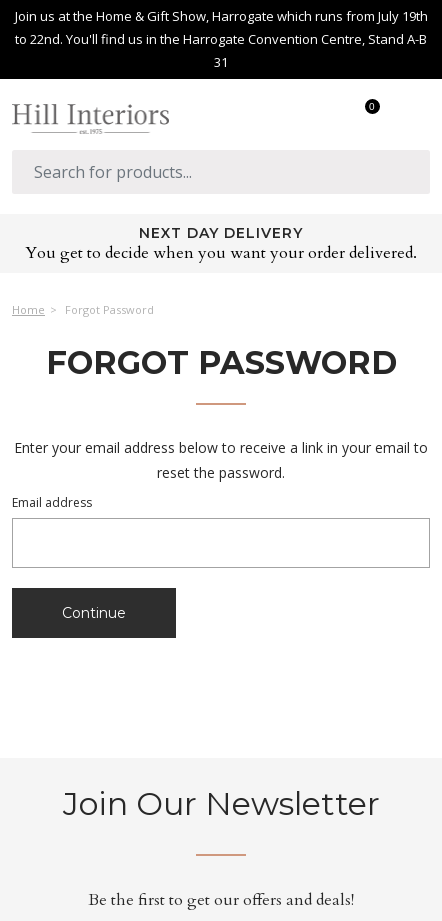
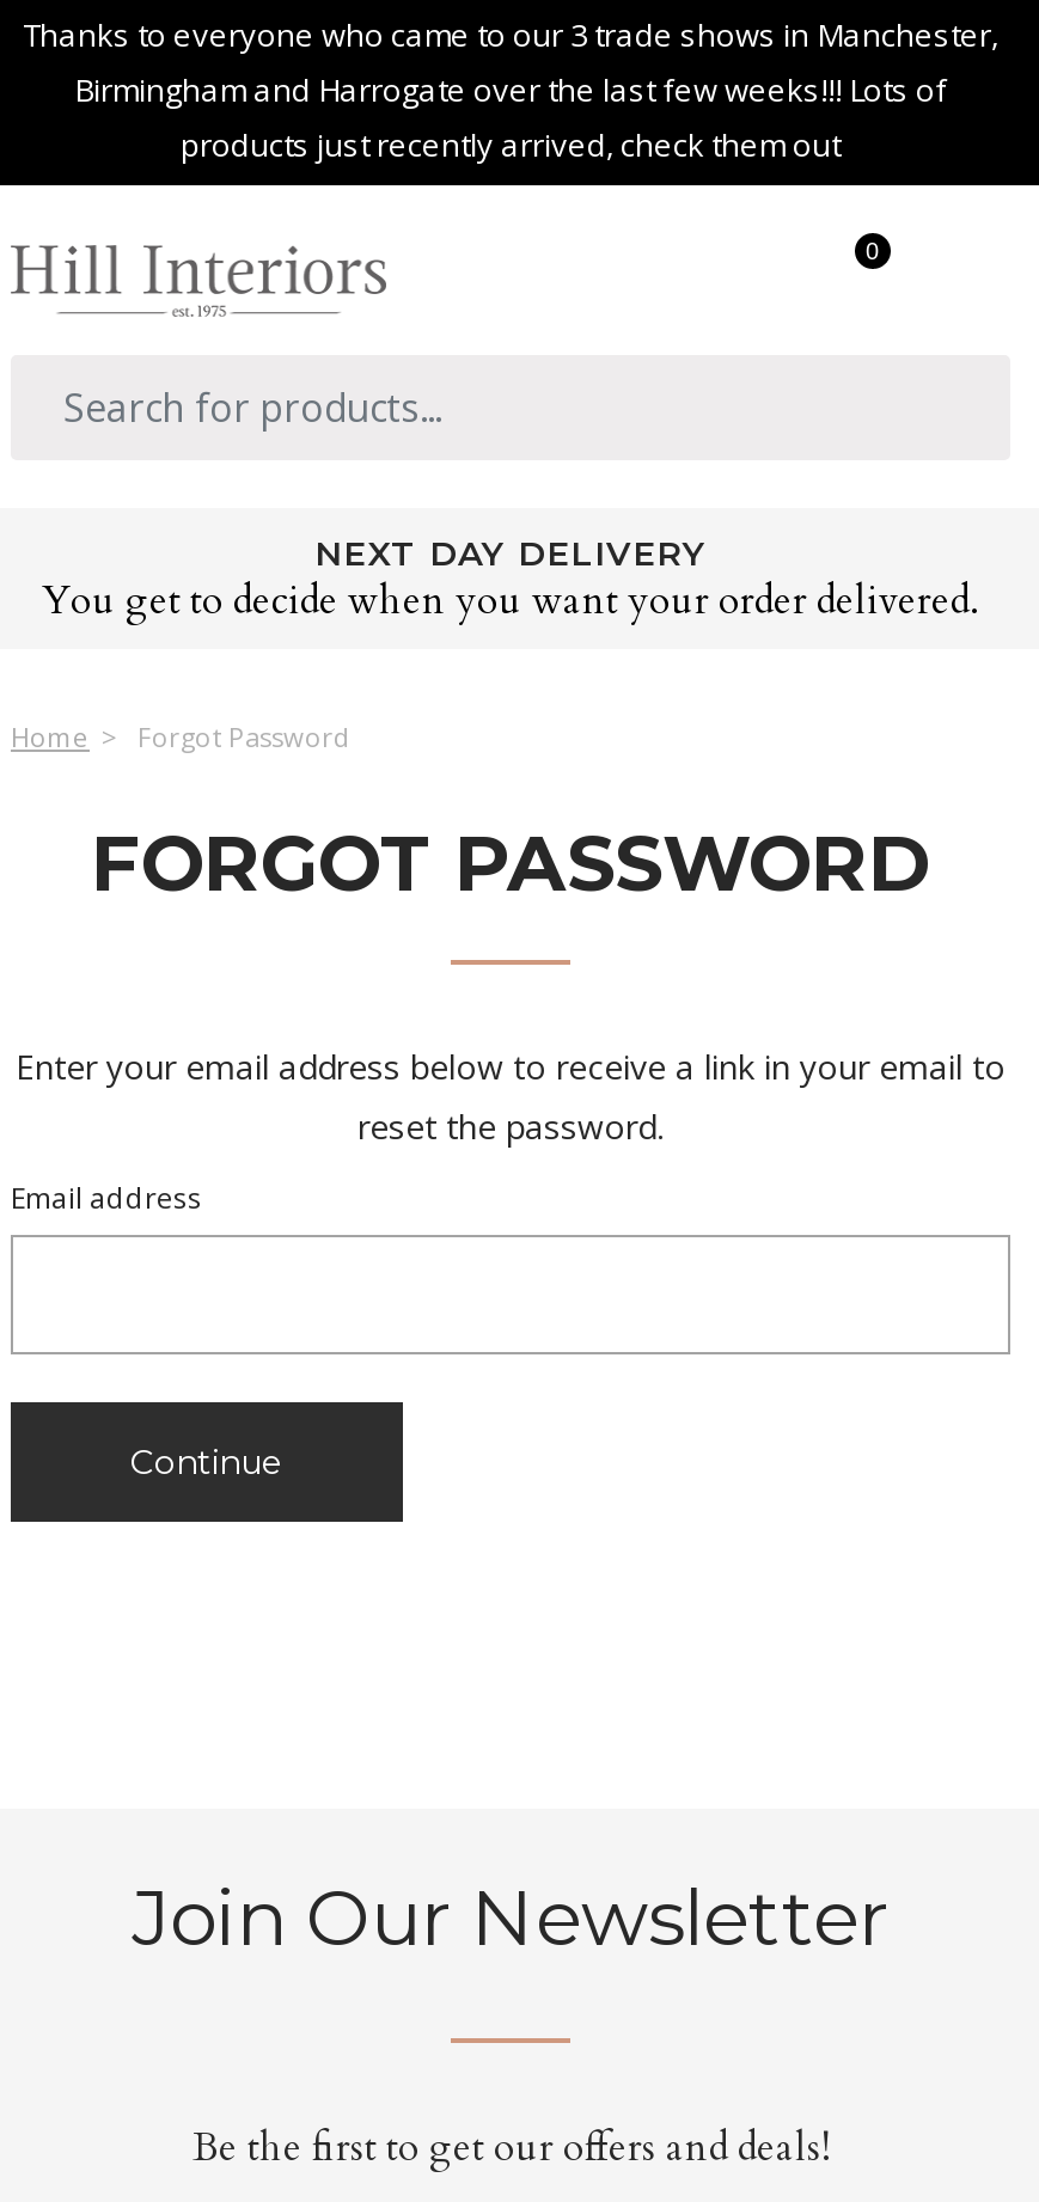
[14,7,427,71] Join us at the Home & Gift Show, Harrogate which runs from July 19th | to 22nd. You'll find us in the Harrogate Convention Centre, Stand A-B | 31 -> [23,13,998,166] Thanks to everyone who came to our 3 trade shows in Manchester, | Birmingham and Harrogate over the last few weeks!!! Lots of | products just recently arrived, check them out

